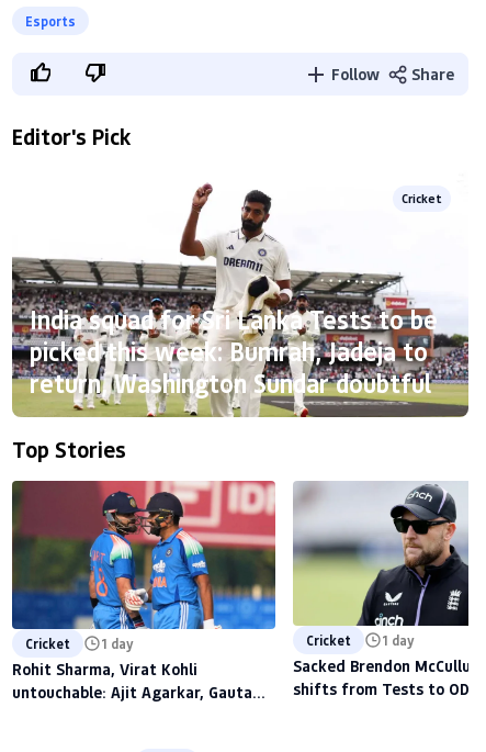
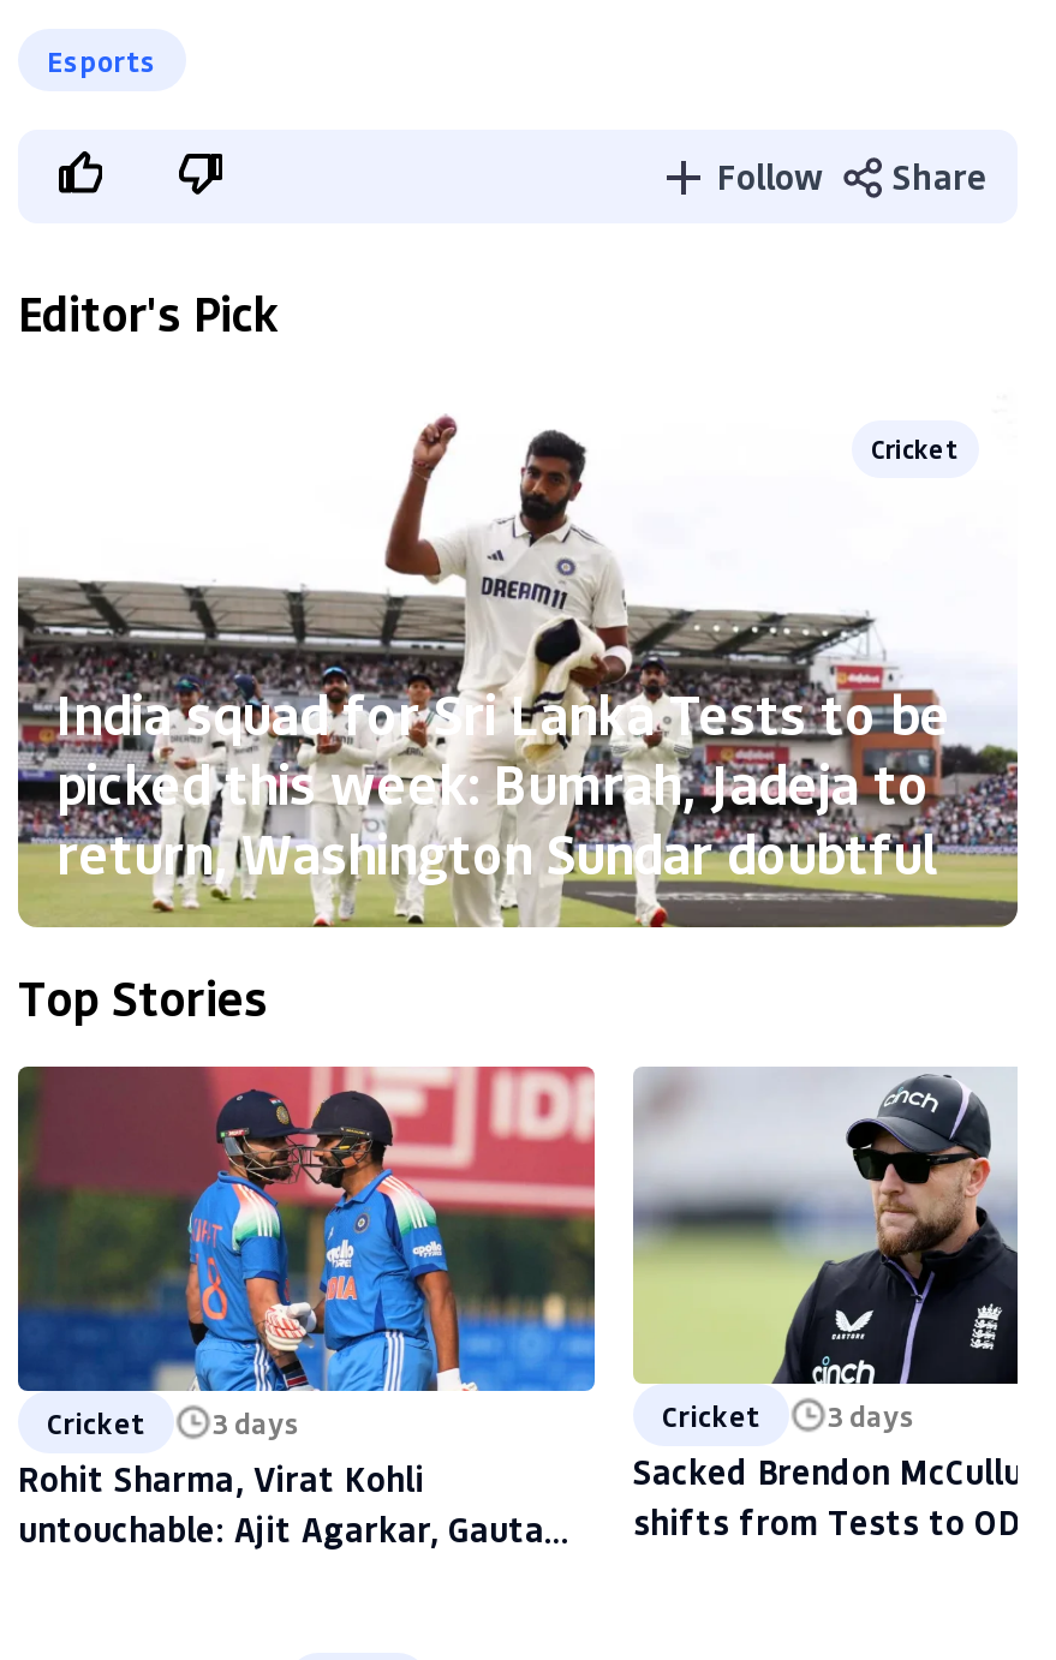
[25,635,134,653] Cricket 1 day -> [47,1404,302,1443] Cricket 3 days
[306,631,415,648] Cricket 1 day -> [662,1395,917,1433] Cricket 3 days

